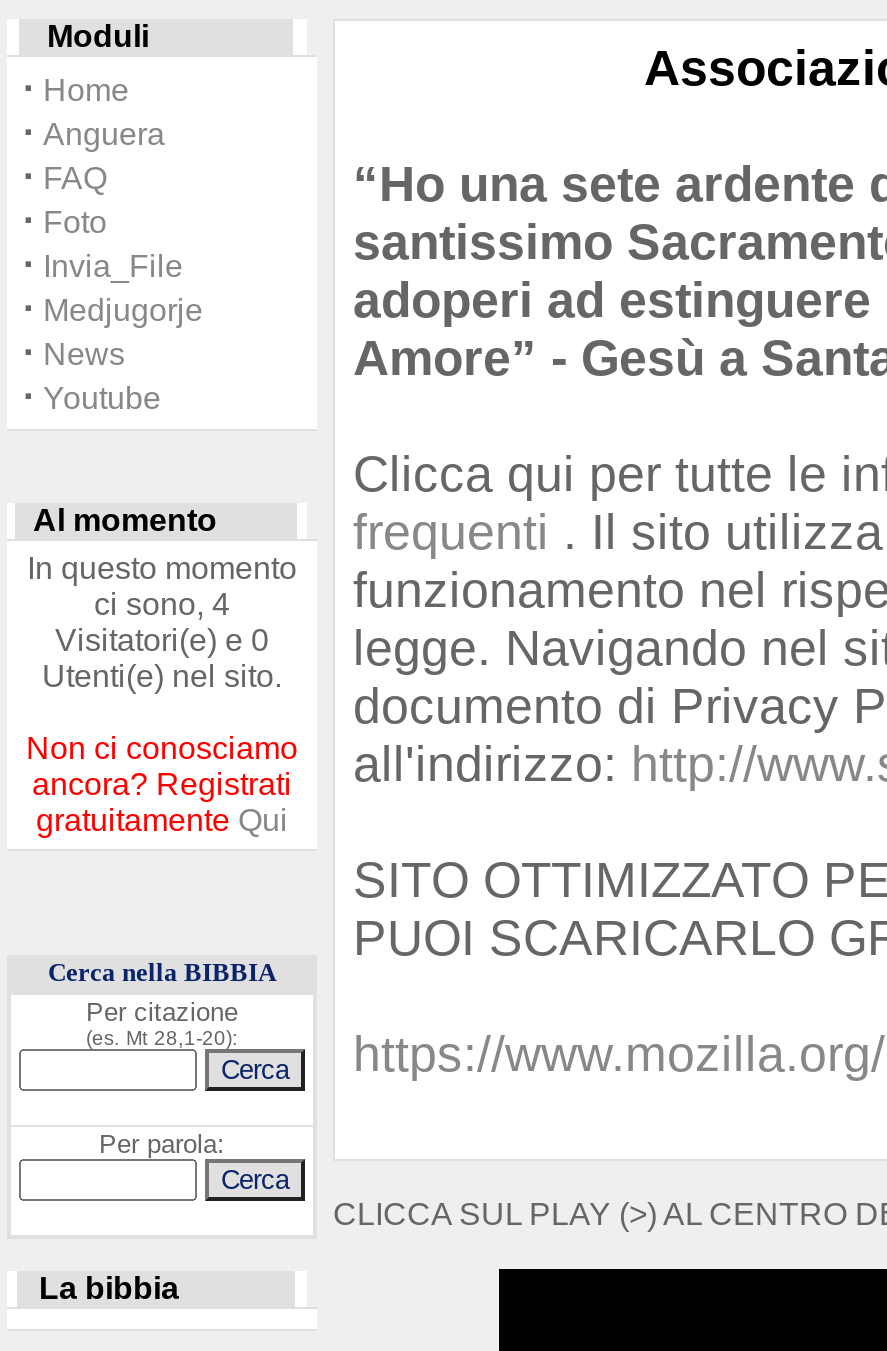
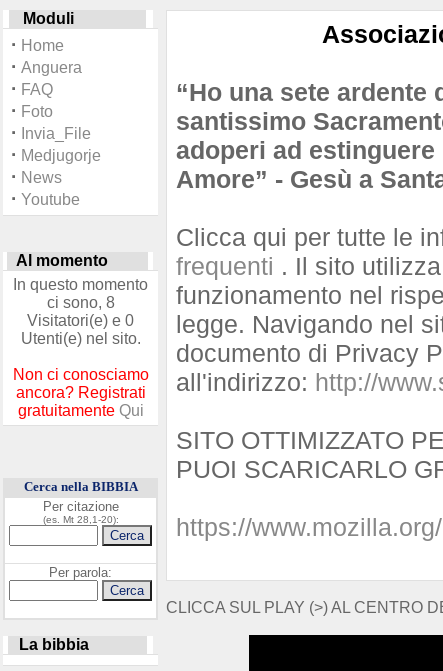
[94,587,230,621] ci sono, 4 -> [46,294,114,311] ci sono, 8

